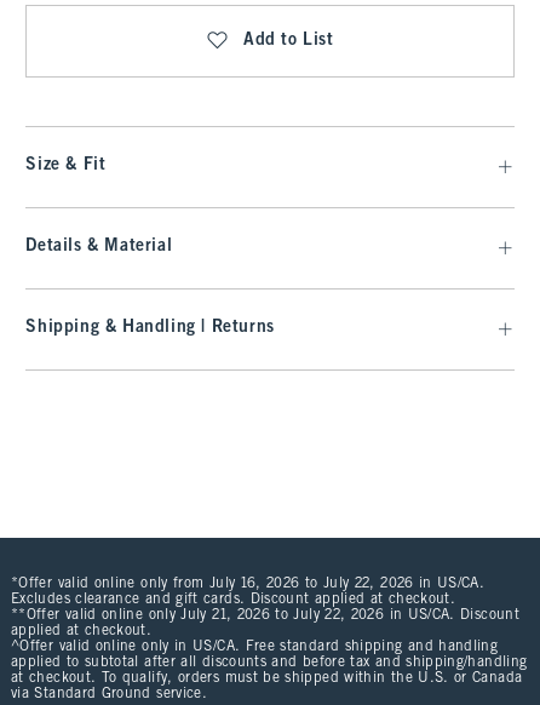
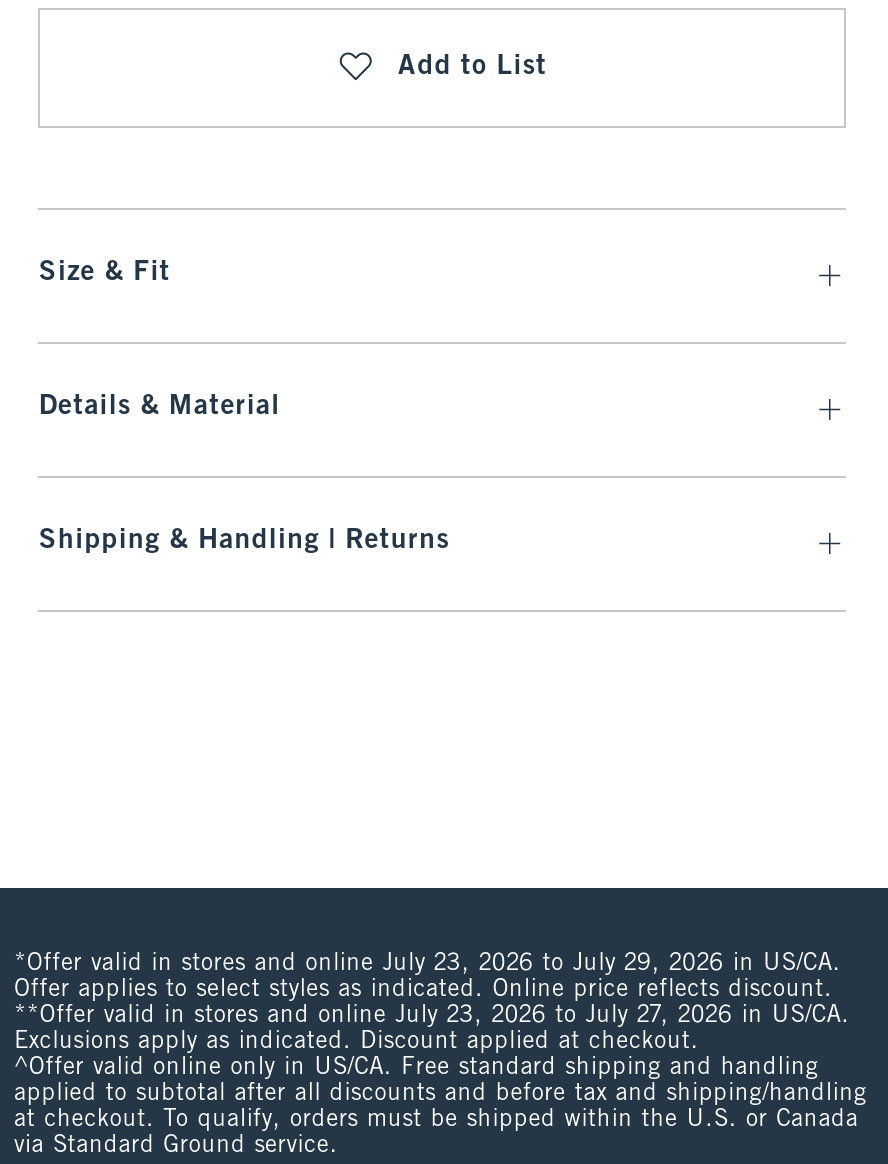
[11,577,519,638] *Offer valid online only from July 16, 2026 to July 22, 2026 in US/CA. | Excludes clearance and gift cards. Discount applied at checkout. | **Offer valid online only July 21, 2026 to July 22, 2026 in US/CA. Discount | applied at checkout. -> [14,952,850,1054] *Offer valid in stores and online July 23, 2026 to July 29, 2026 in US/CA. | Offer applies to select styles as indicated. Online price reflects discount. | **Offer valid in stores and online July 23, 2026 to July 27, 2026 in US/CA. | Exclusions apply as indicated. Discount applied at checkout.

